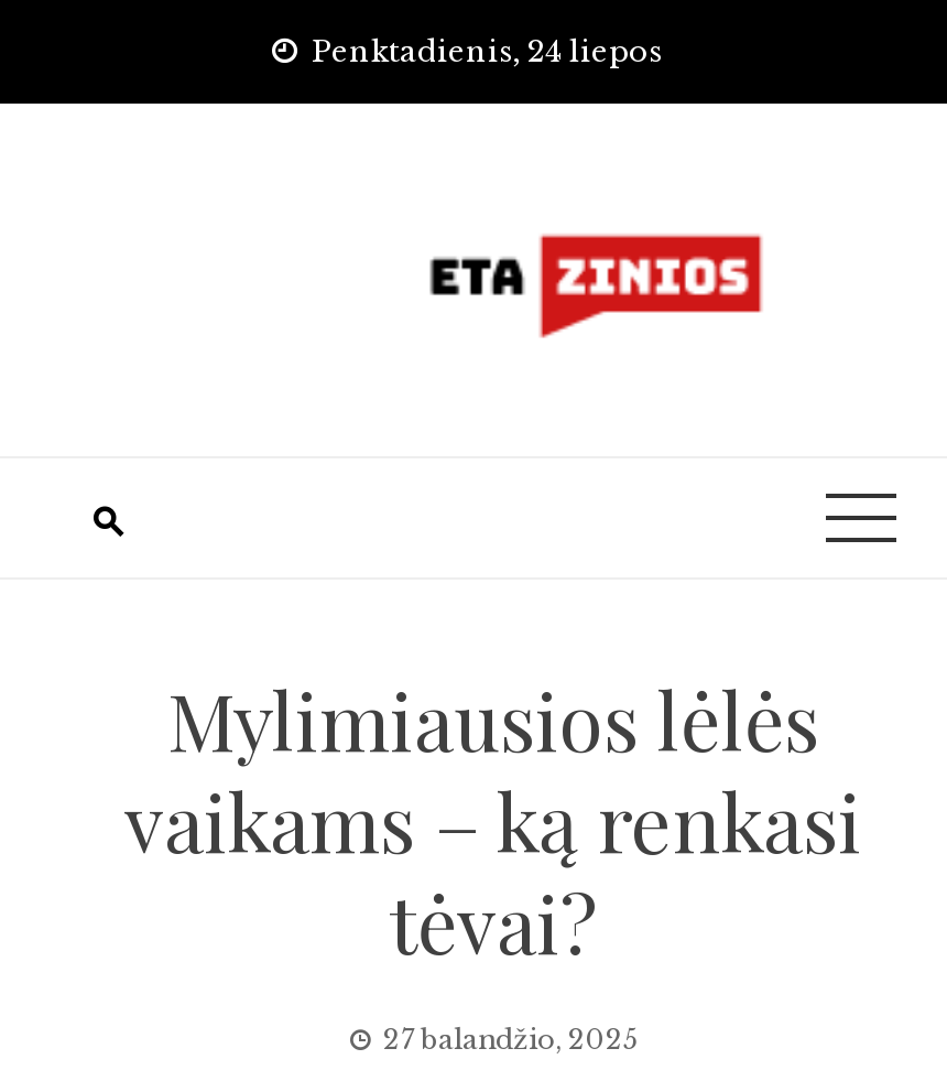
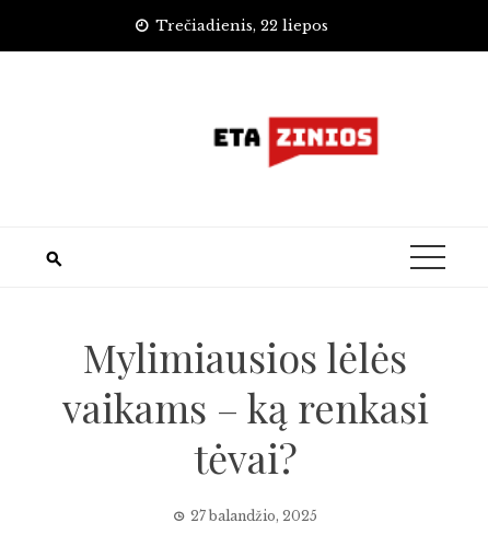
[312,33,662,71] Penktadienis, 24 liepos -> [155,16,328,35] Trečiadienis, 22 liepos

